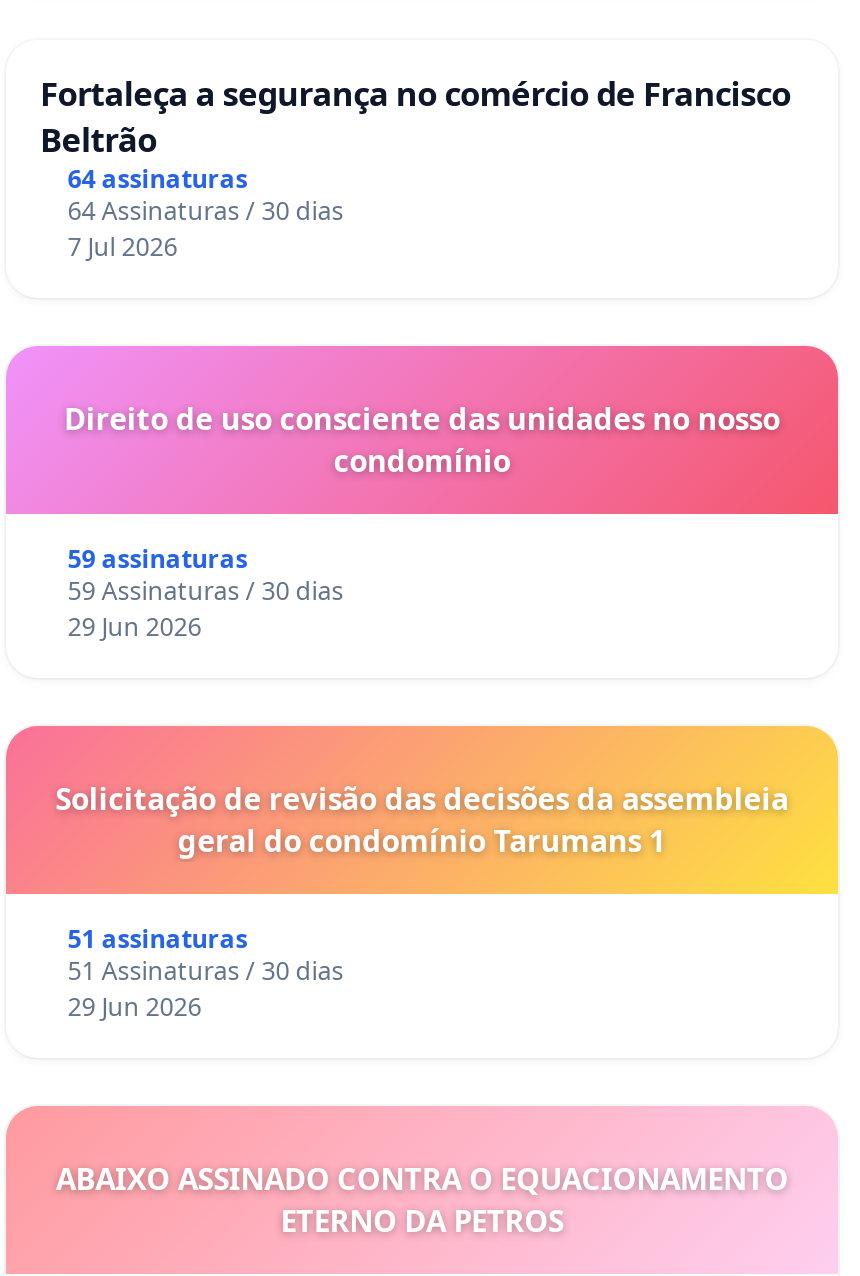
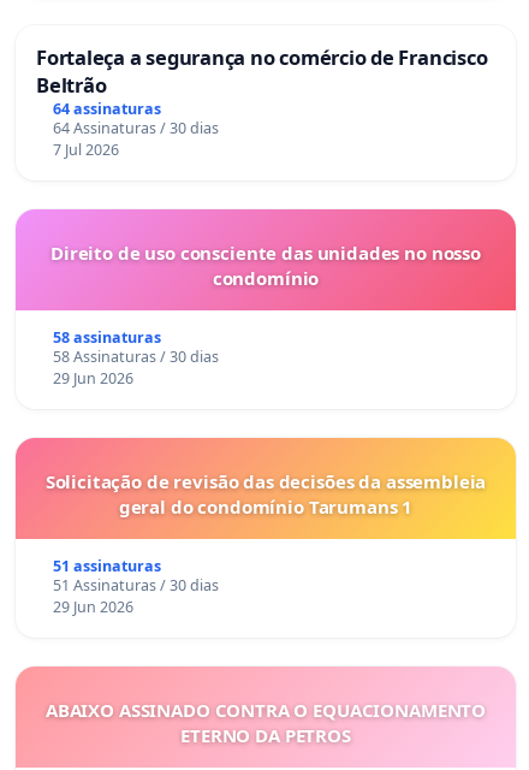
[68,543,248,577] 59 assinaturas -> [53,328,161,348] 58 assinaturas
[68,575,344,609] 59 Assinaturas / 30 dias -> [53,347,219,367] 58 Assinaturas / 30 dias

